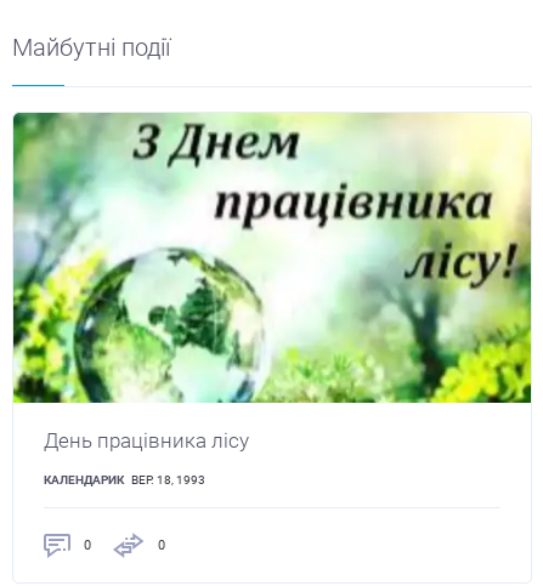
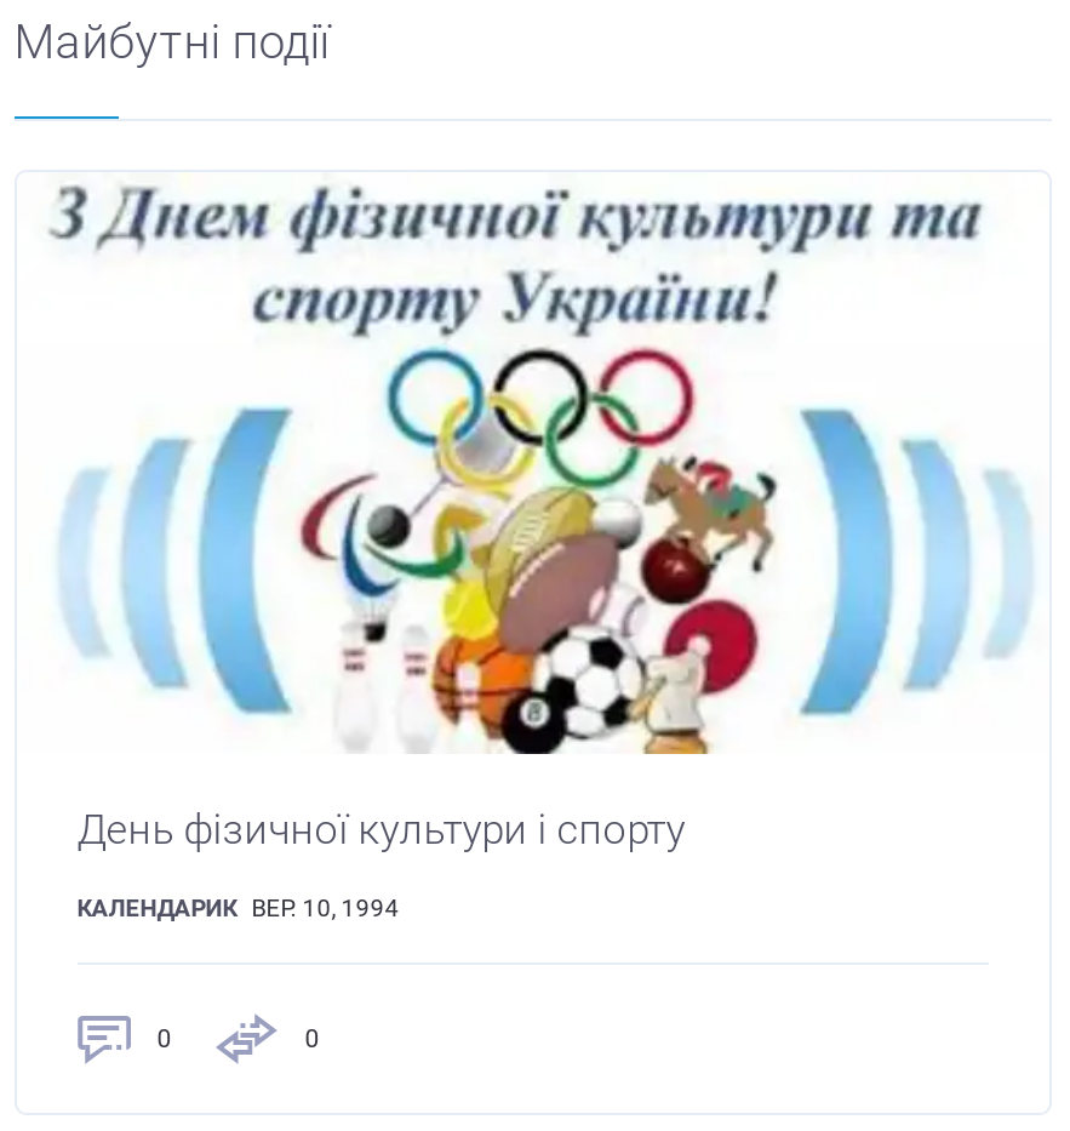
[12,112,532,453] [image] | День працівника лісу -> [17,175,1049,854] [image] | День фізичної культури і спорту
[43,474,205,487] КАЛЕНДАРИК ВЕР. 18, 1993 -> [77,896,399,922] КАЛЕНДАРИК ВЕР. 10, 1994

